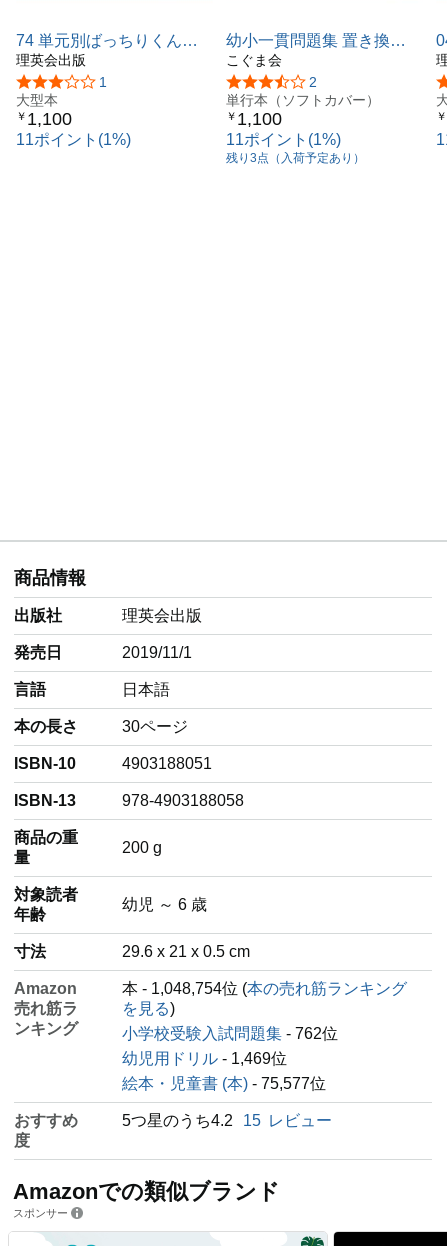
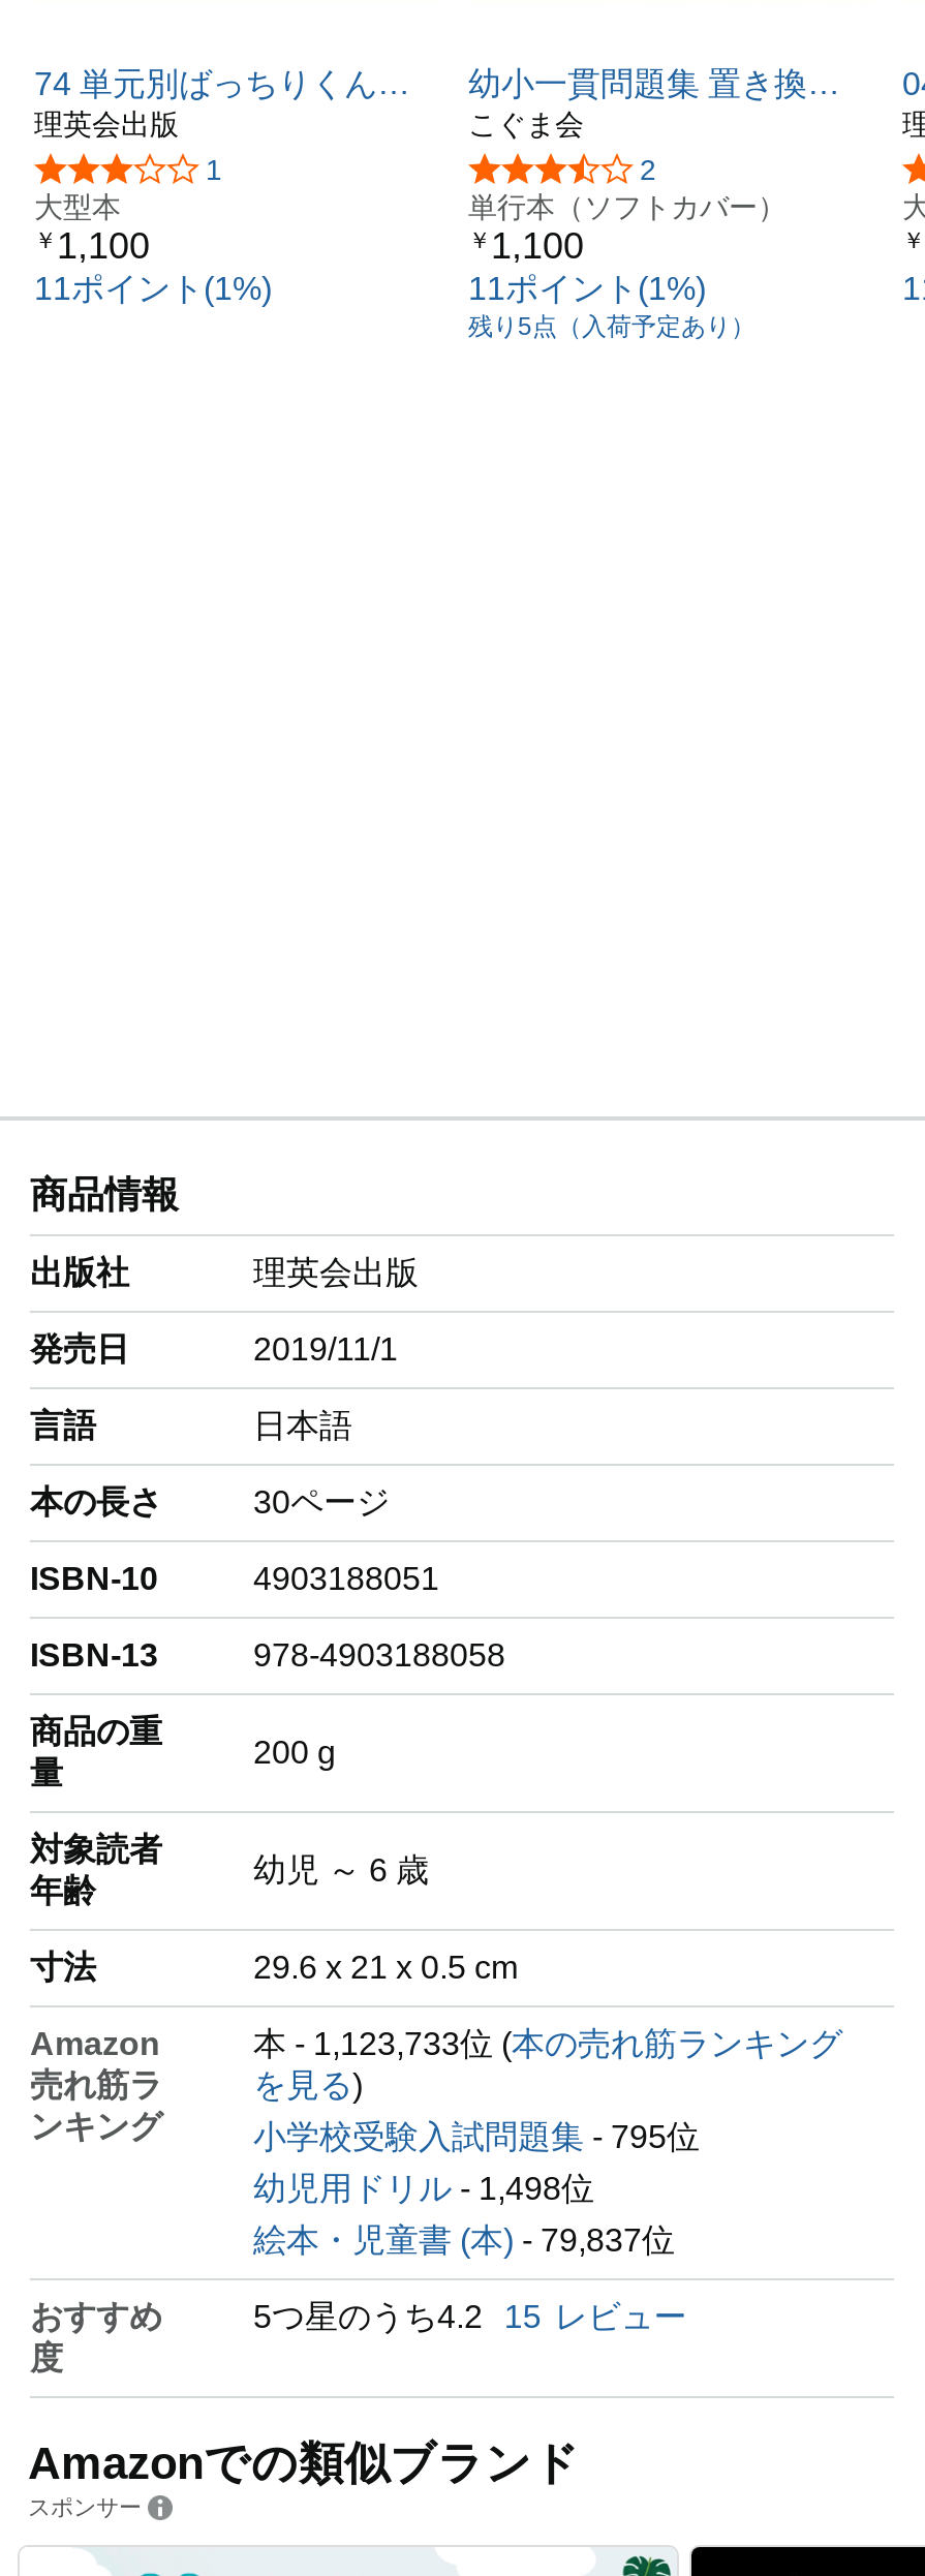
[226,151,365,165] 残り3点（入荷予定あり） -> [468,312,756,341] 残り5点（入荷予定あり）
[122,980,407,997] 本 - 1,048,754位 (本の売れ筋ランキング -> [253,2026,842,2061] 本 - 1,123,733位 (本の売れ筋ランキング
[122,1025,338,1042] 小学校受験入試問題集- 762位 -> [253,2119,700,2154] 小学校受験入試問題集- 795位
[122,1050,287,1067] 幼児用ドリル- 1,469位 -> [253,2170,594,2206] 幼児用ドリル- 1,498位
[122,1075,326,1092] 絵本・児童書 (本) - 75,577位 -> [253,2222,675,2257] 絵本・児童書 (本) - 79,837位

